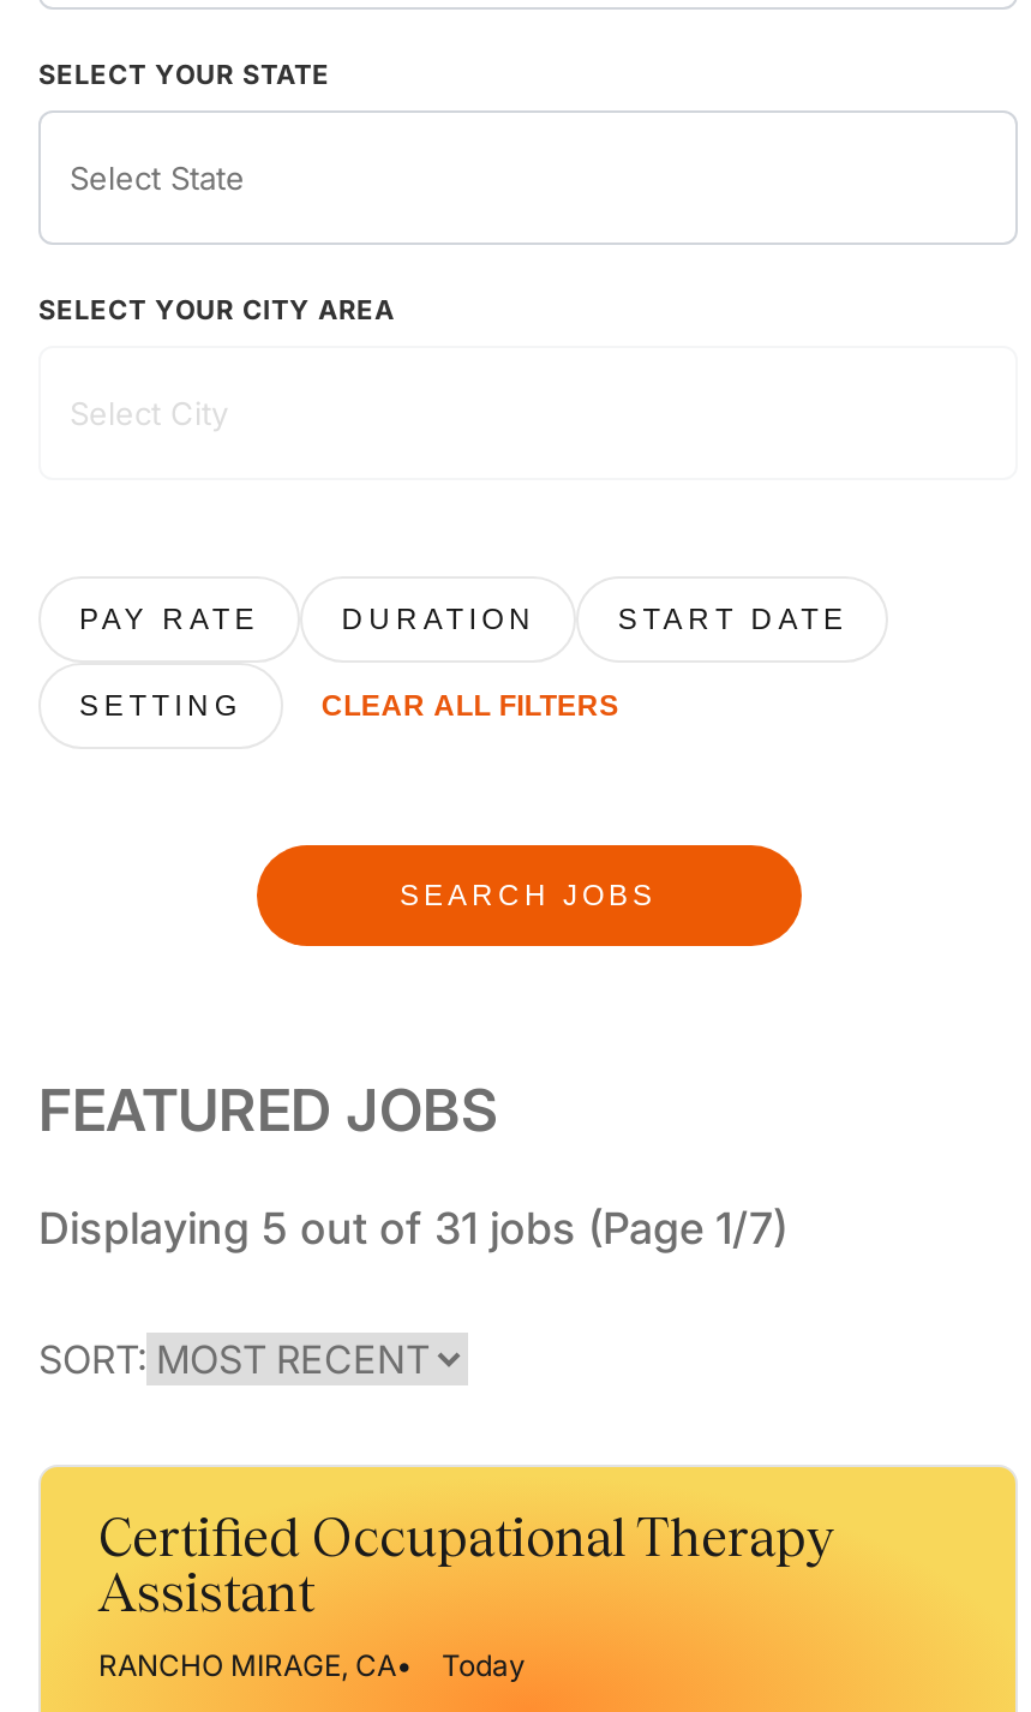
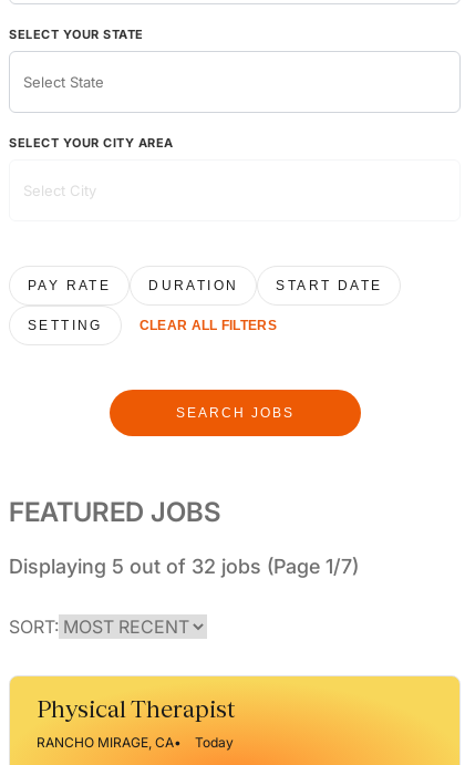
[38,1203,787,1253] Displaying 5 out of 31 jobs (Page 1/7) -> [9,555,359,578] Displaying 5 out of 32 jobs (Page 1/7)
[98,1506,831,1623] Certified Occupational Therapy | Assistant -> [37,694,235,723] Physical Therapist

